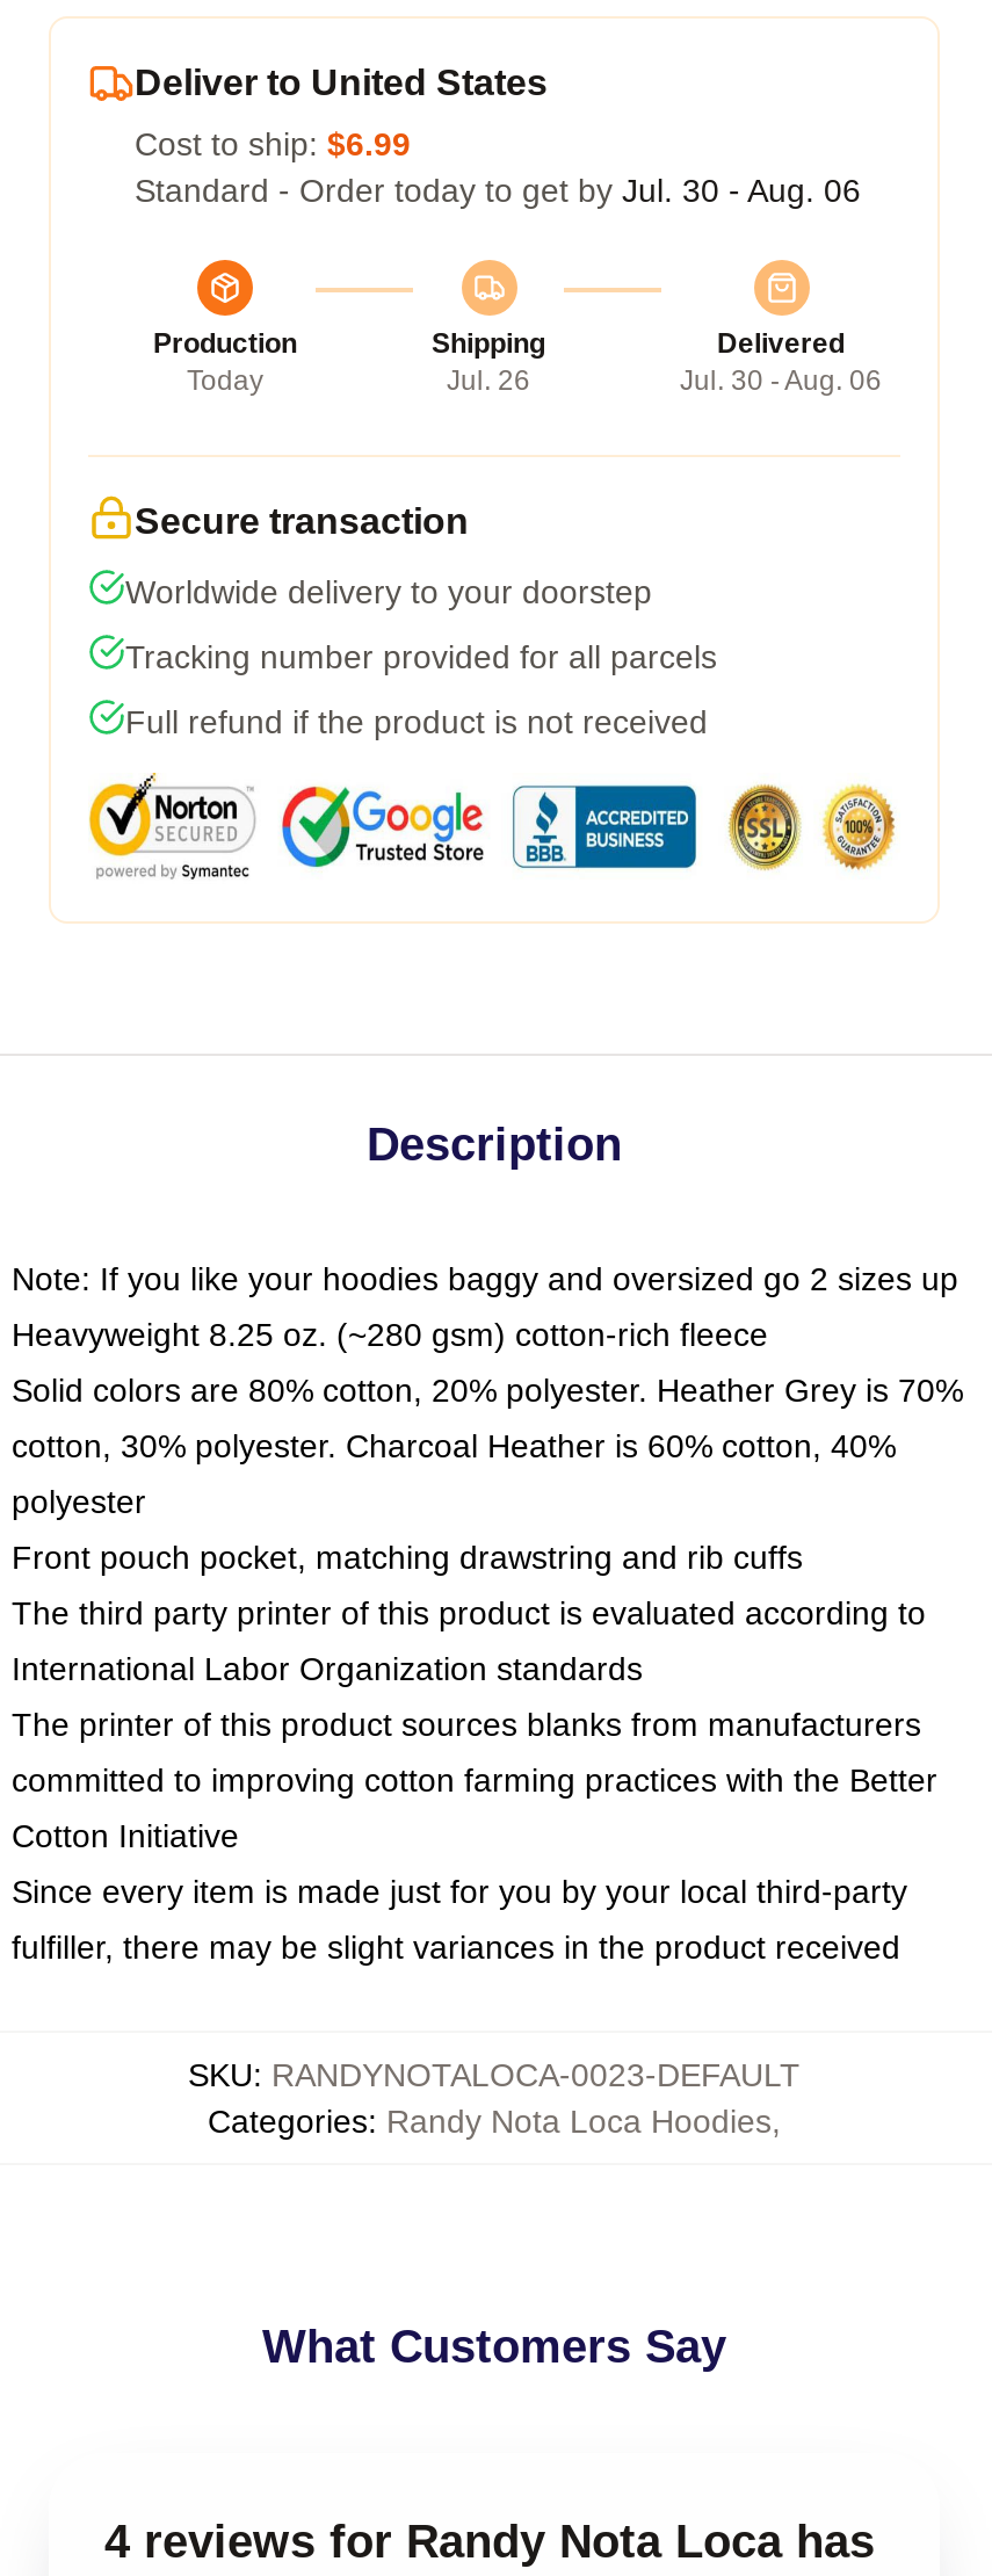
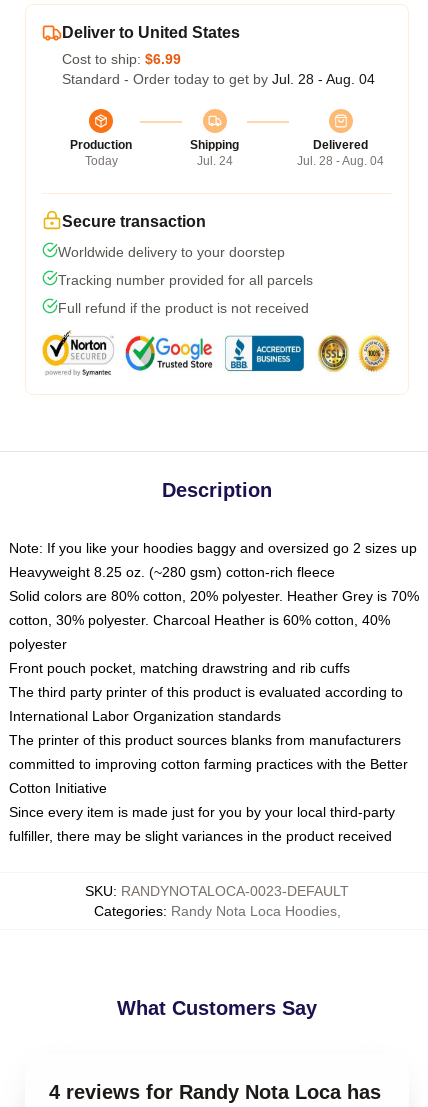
[135,172,861,209] Standard - Order today to get by Jul. 30 - Aug. 06 -> [62,71,375,87] Standard - Order today to get by Jul. 28 - Aug. 04
[447,364,530,397] Jul. 26 -> [196,154,232,168] Jul. 24
[680,364,882,397] Jul. 30 - Aug. 06 -> [297,154,384,168] Jul. 28 - Aug. 04

